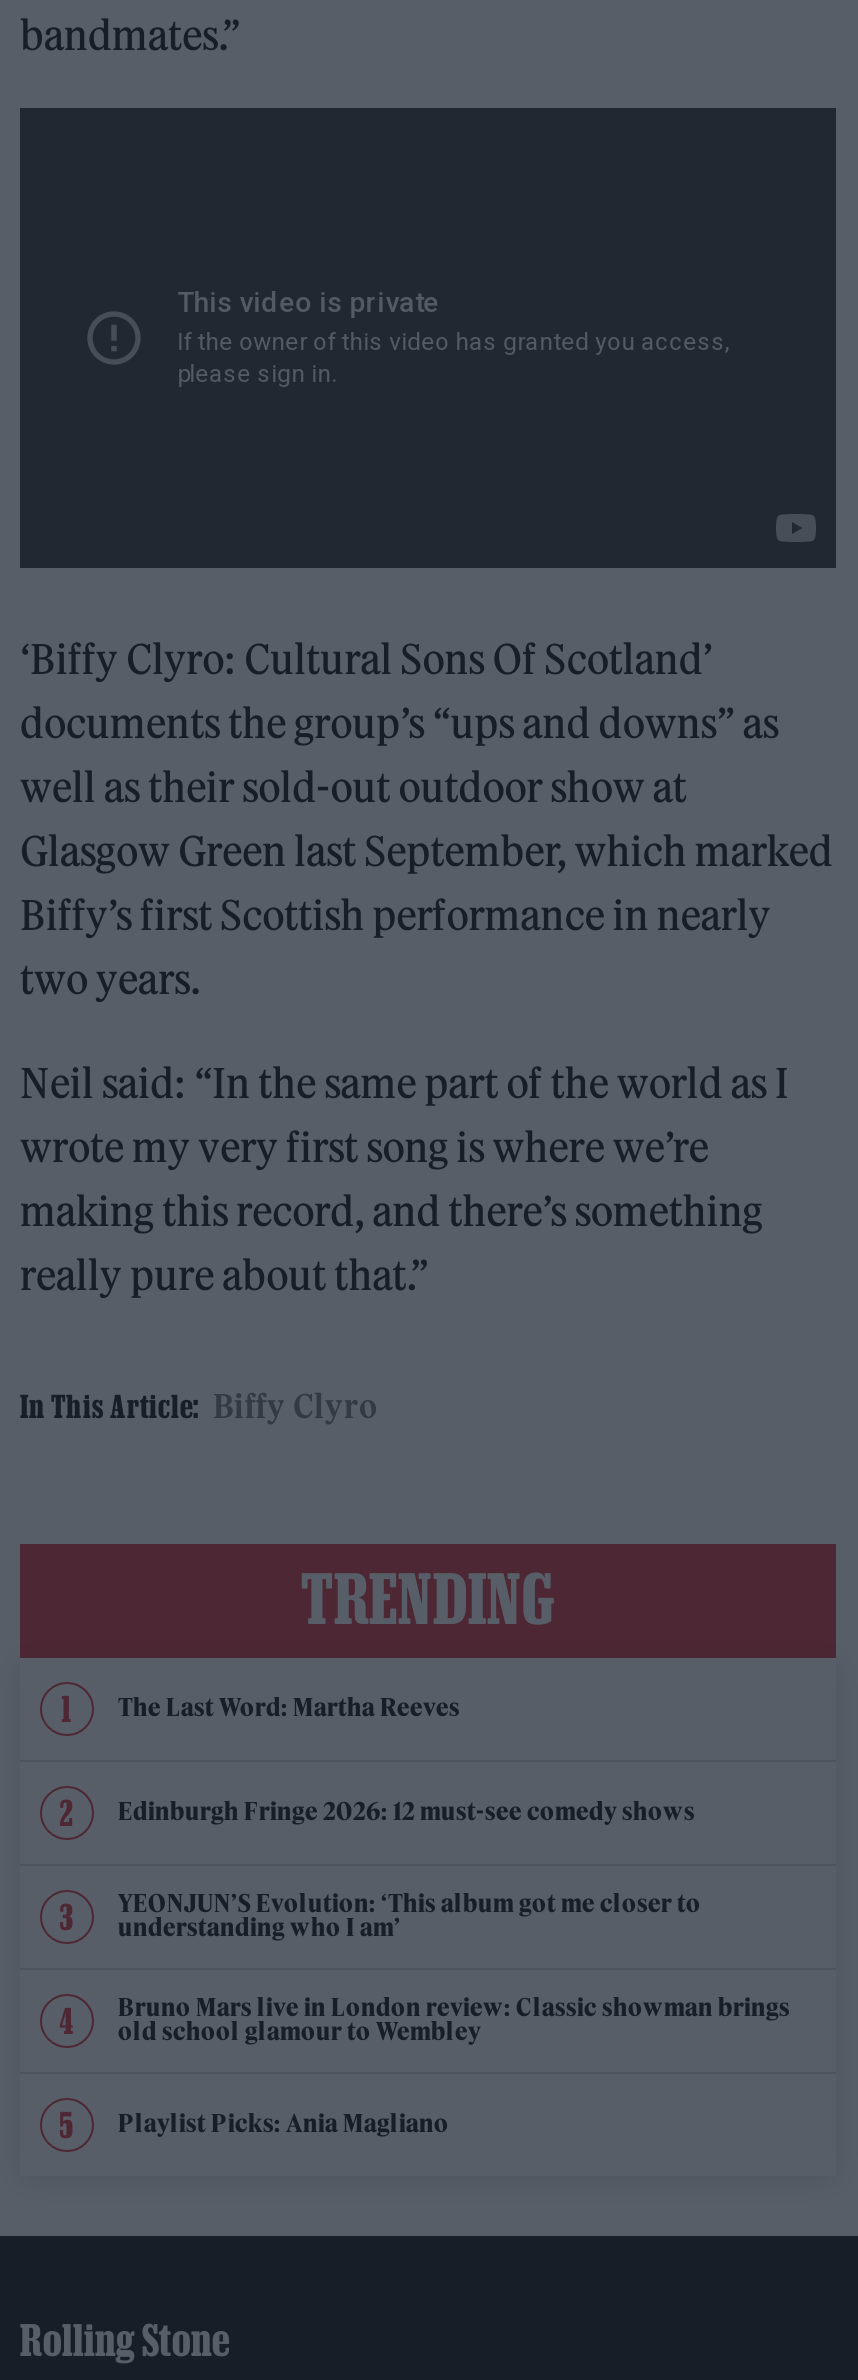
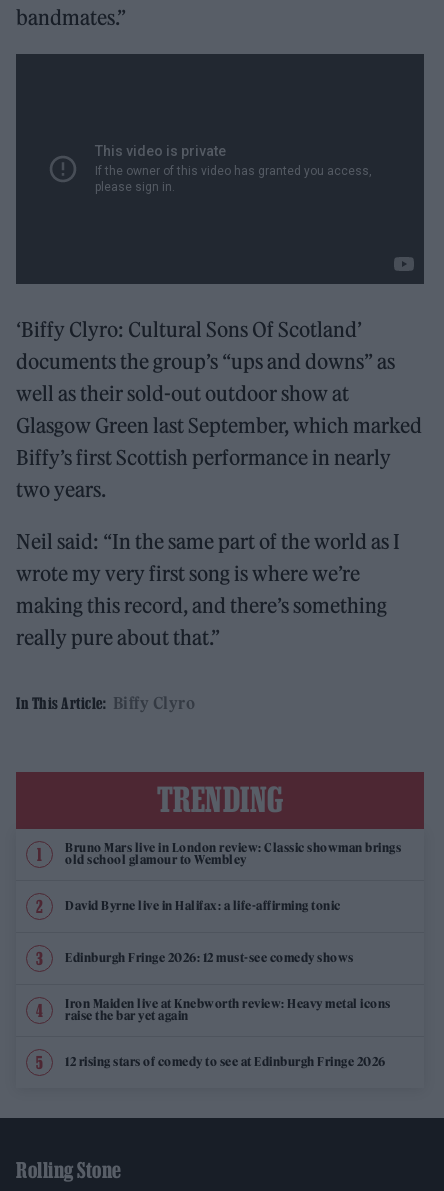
[118,1693,701,1943] The Last Word: Martha Reeves | YEONJUN’S Evolution: ‘This album got me closer to | understanding who I am’ -> none
moved [118,1797,695,1827] -> [65,950,353,965]: Edinburgh Fringe 2026: 12 must-see comedy shows
moved [118,1993,790,2047] -> [65,840,401,867]: Bruno Mars live in London review: Classic showman brings | old school glamour to Wembley
[118,2109,449,2139] Playlist Picks: Ania Magliano -> [65,898,390,1069] David Byrne live in Halifax: a life-affirming tonic | Iron Maiden live at Knebworth review: Heavy metal icons | raise the bar yet again | 12 rising stars of comedy to see at Edinburgh Fringe 2026

